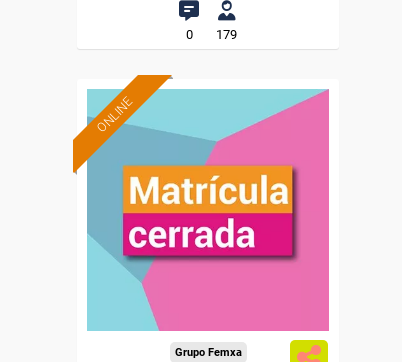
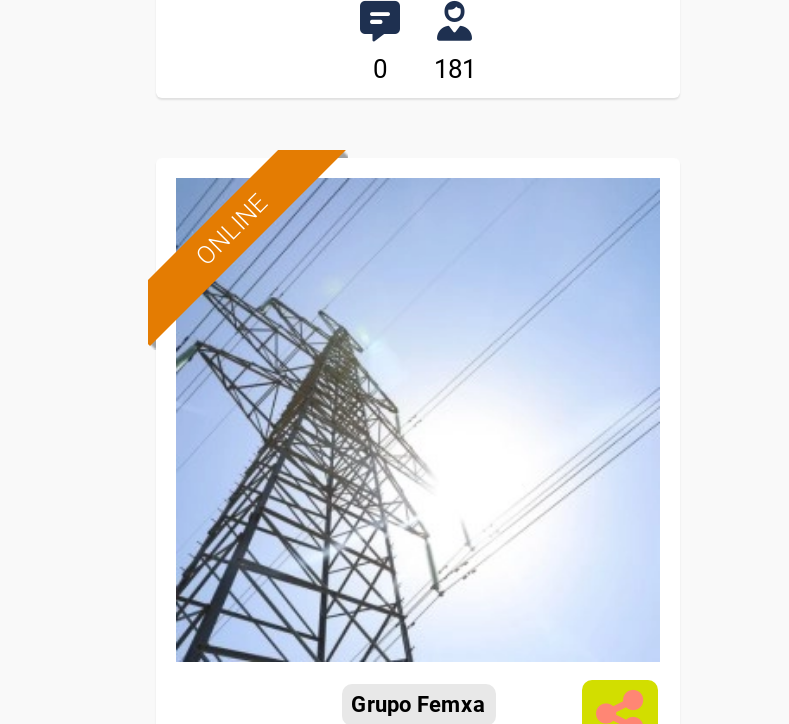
[185,27,237,42] 0 179 -> [373,54,476,84] 0 181
[87,89,330,332] [image] -> [174,178,662,664] [image]

